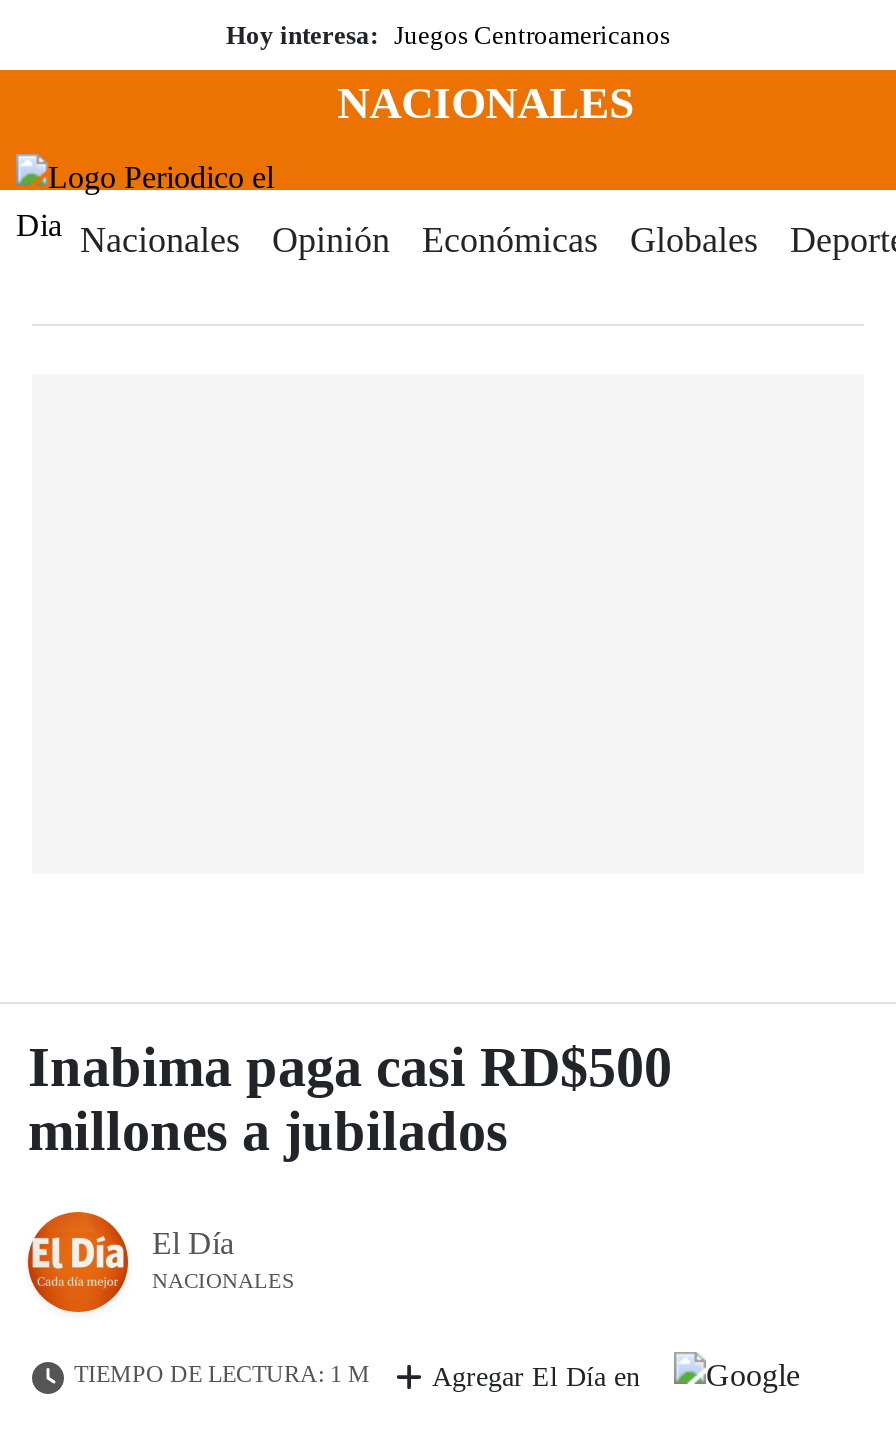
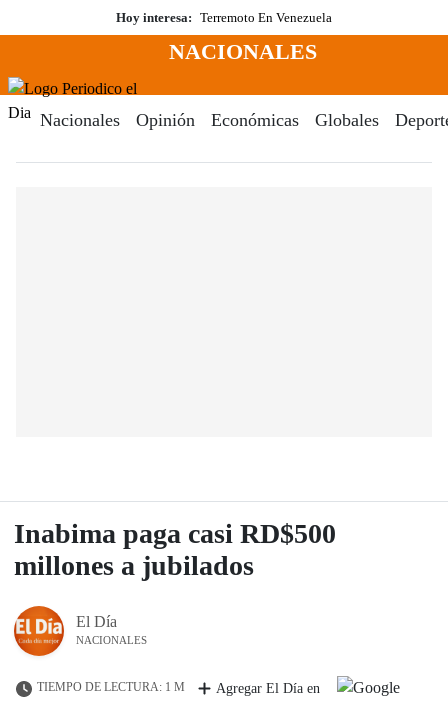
[226,20,670,50] Hoy interesa: Juegos Centroamericanos -> [116,10,332,25] Hoy interesa: Terremoto En Venezuela

